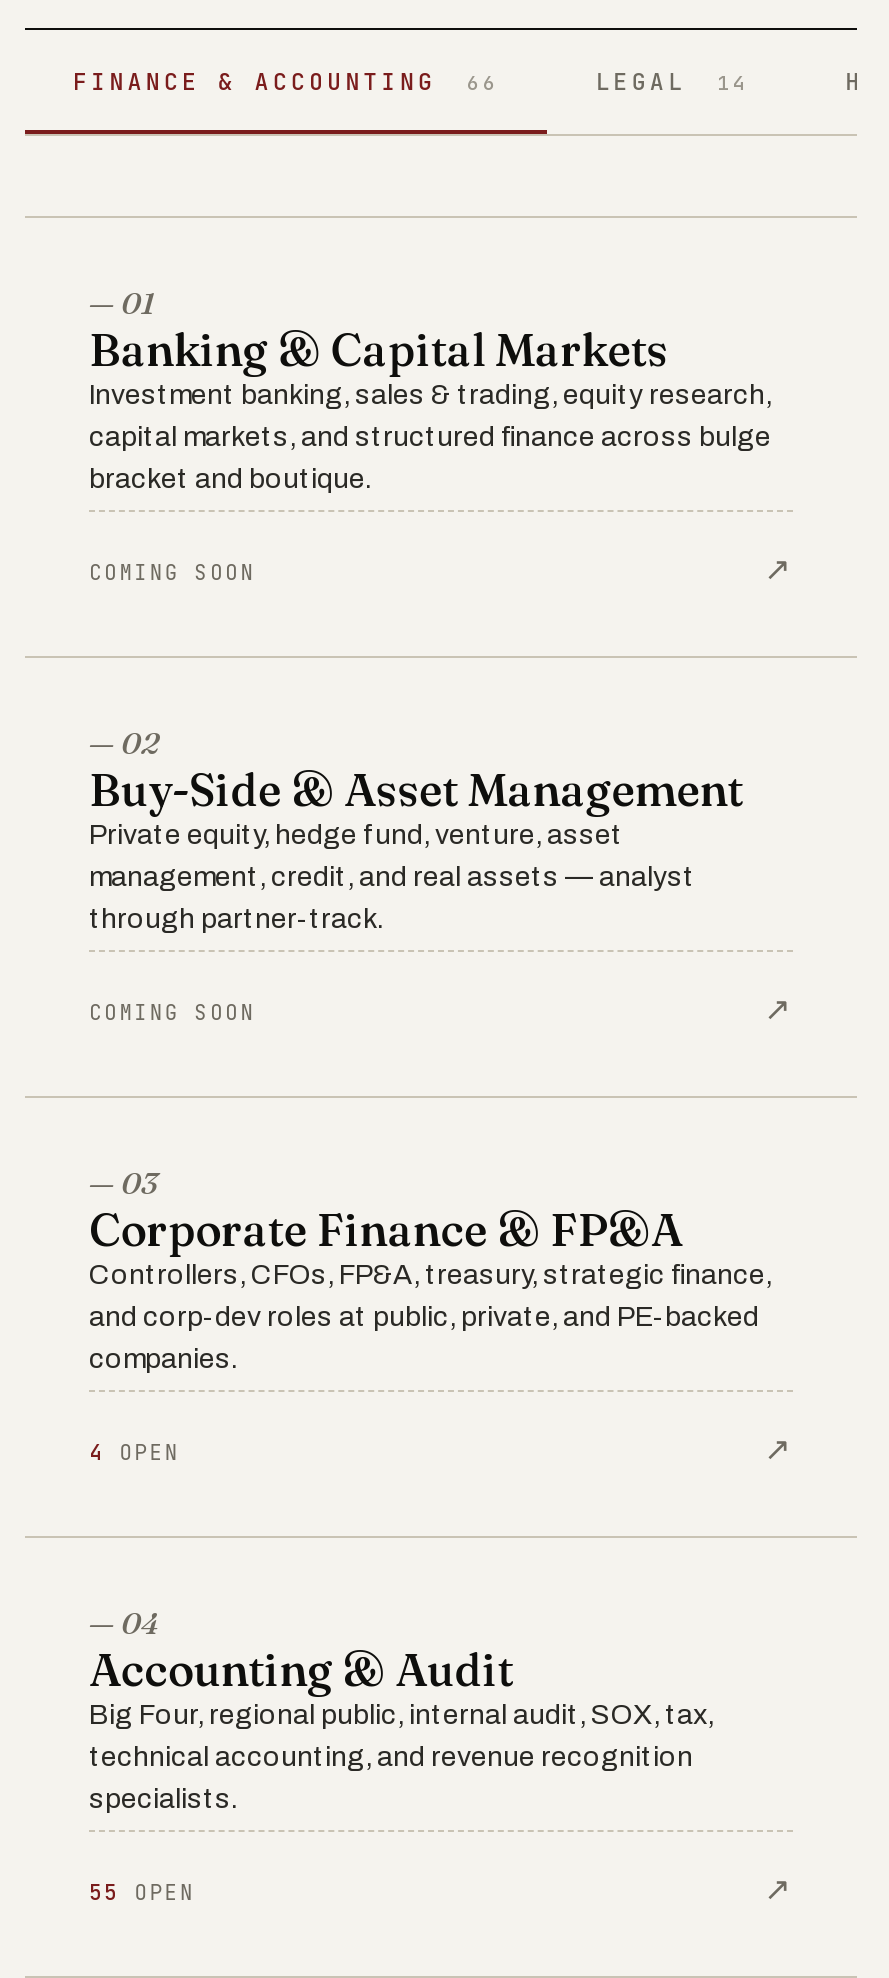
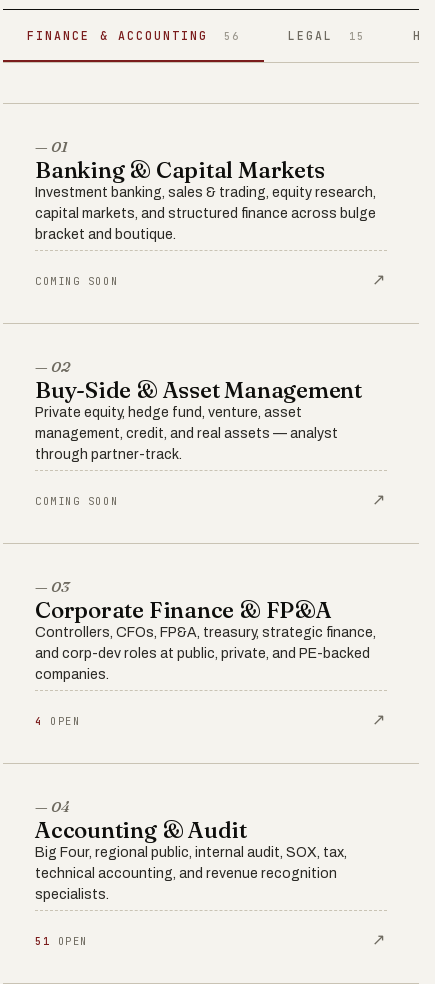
[73,65,499,95] FINANCE & ACCOUNTING 66 -> [27,27,240,42] FINANCE & ACCOUNTING 56
[595,65,749,95] LEGAL 14 -> [288,27,365,42] LEGAL 15
[89,1878,195,1906] 55 OPEN -> [35,934,88,948] 51 OPEN

